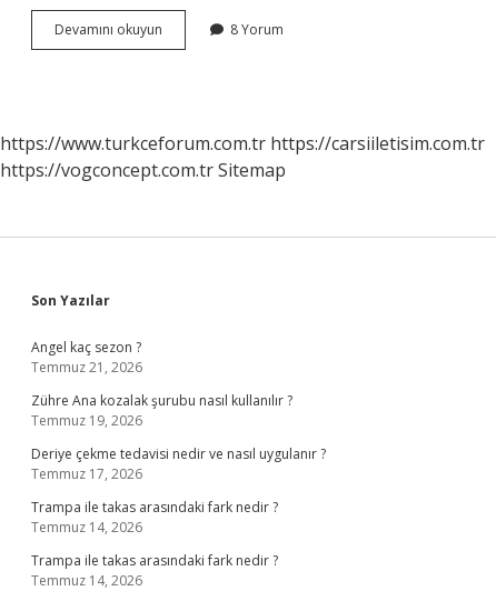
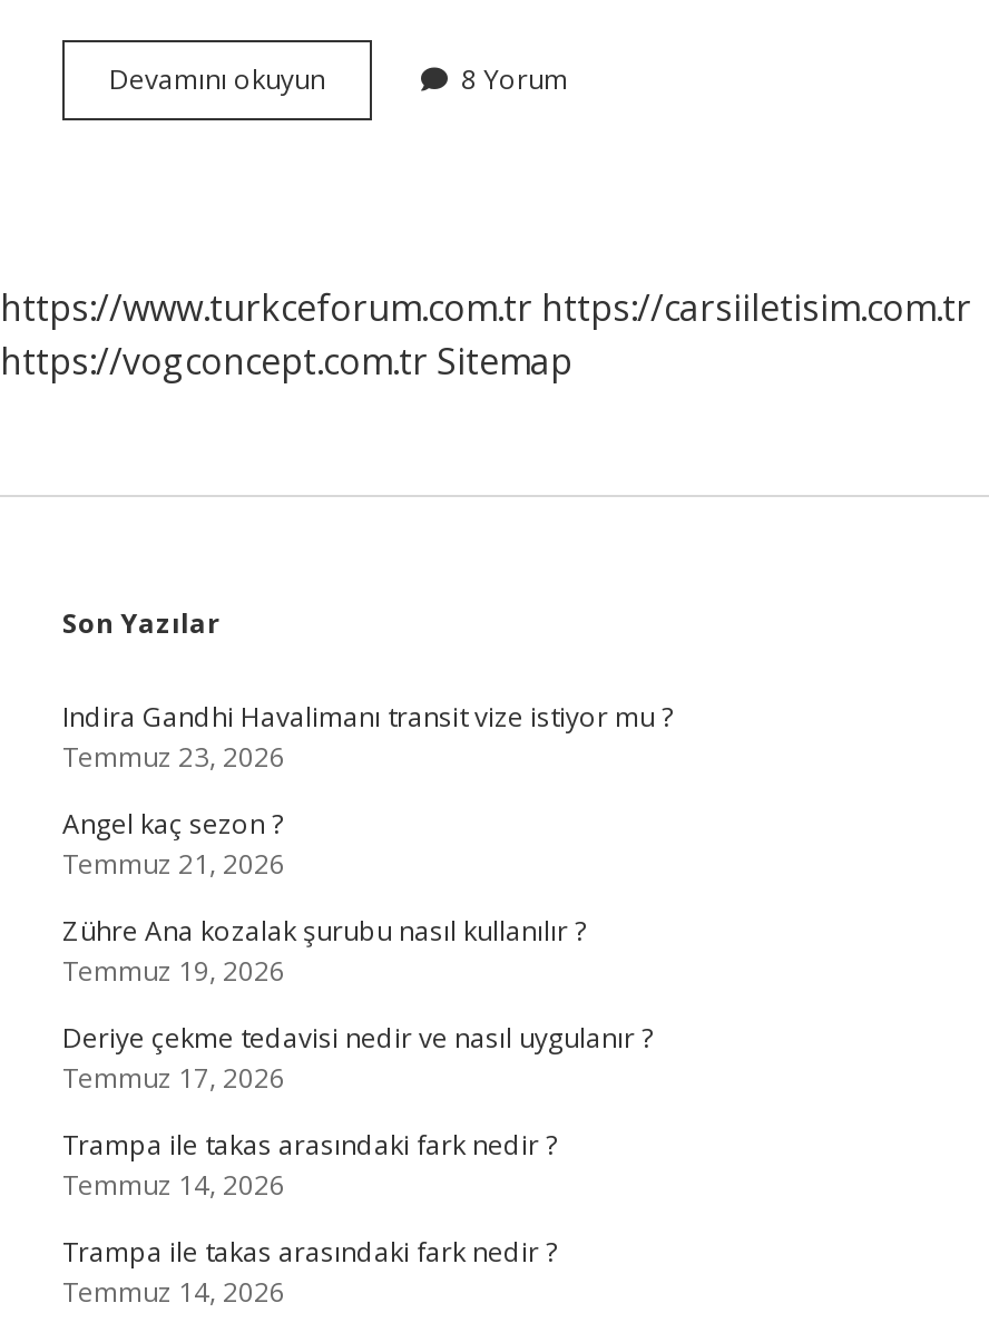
none -> [62,698,673,776] Indira Gandhi Havalimanı transit vize istiyor mu ? | Temmuz 23, 2026

